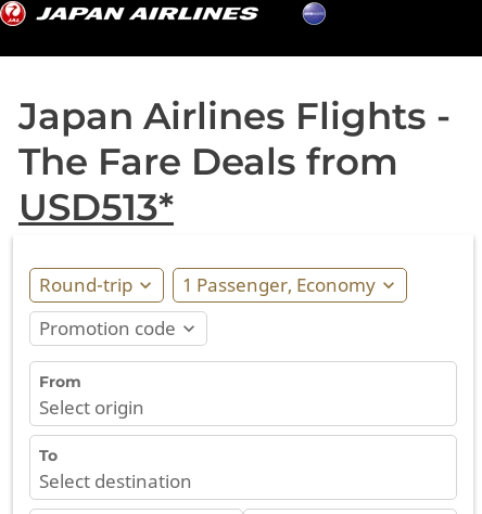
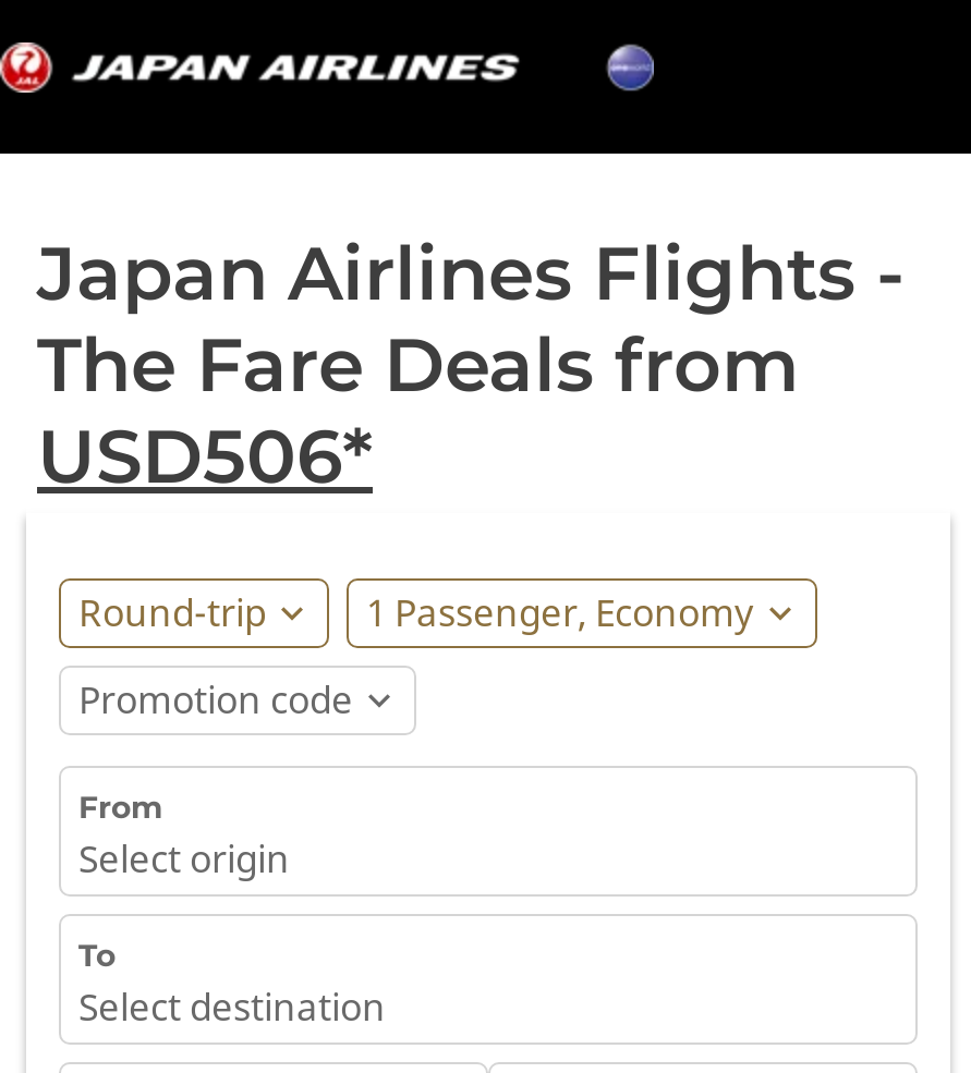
[18,184,174,229] USD513* -> [37,410,373,500] USD506*

